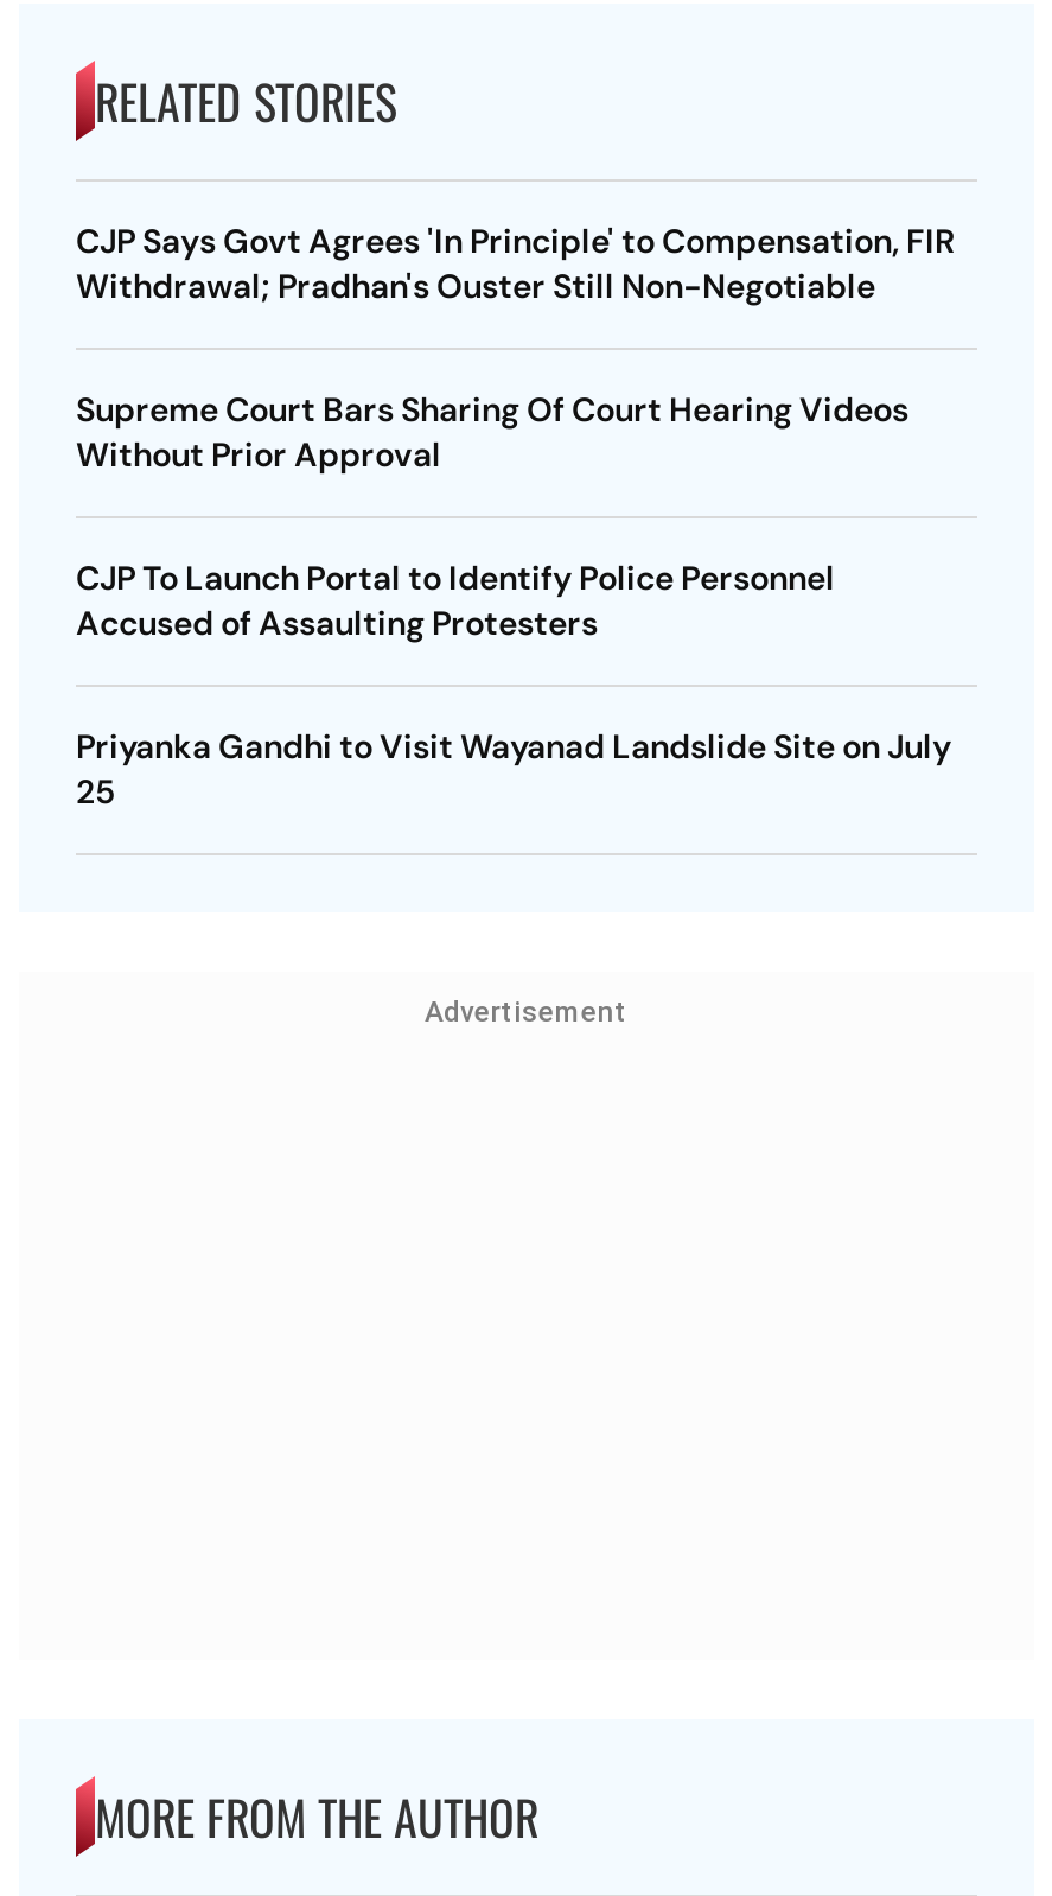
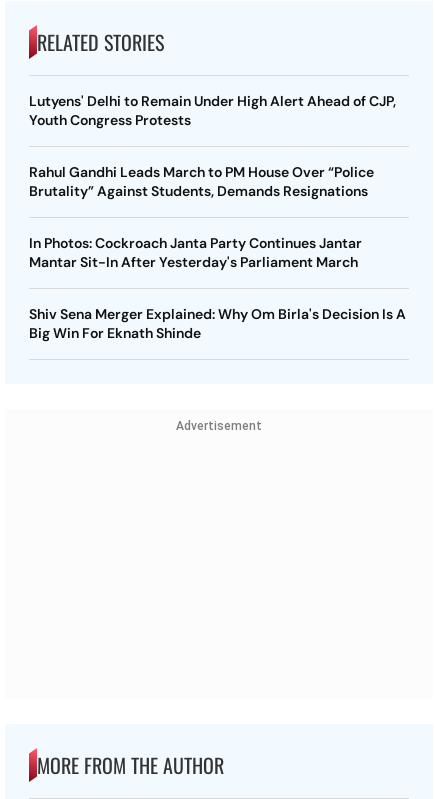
[76,218,956,306] CJP Says Govt Agrees 'In Principle' to Compensation, FIR | Withdrawal; Pradhan's Ouster Still Non-Negotiable -> [29,92,396,129] Lutyens' Delhi to Remain Under High Alert Ahead of CJP, | Youth Congress Protests
[76,387,908,474] Supreme Court Bars Sharing Of Court Hearing Videos | Without Prior Approval -> [29,163,374,200] Rahul Gandhi Leads March to PM House Over “Police | Brutality” Against Students, Demands Resignations
[76,555,835,643] CJP To Launch Portal to Identify Police Personnel | Accused of Assaulting Protesters -> [29,234,362,271] In Photos: Cockroach Janta Party Continues Jantar | Mantar Sit-In After Yesterday's Parliament March
[76,724,951,811] Priyanka Gandhi to Visit Wayanad Landslide Site on July | 25 -> [29,305,406,342] Shiv Sena Merger Explained: Why Om Birla's Decision Is A | Big Win For Eknath Shinde

